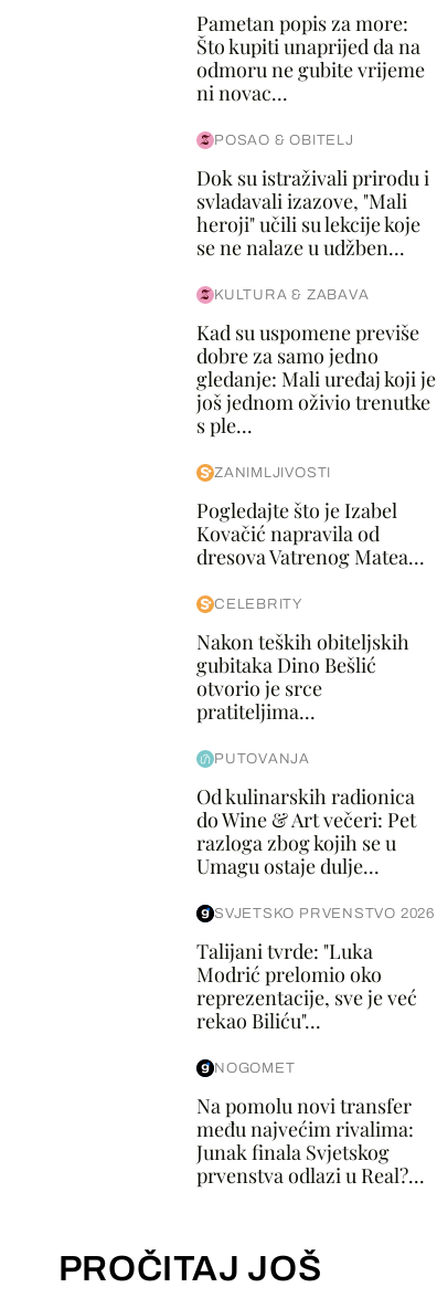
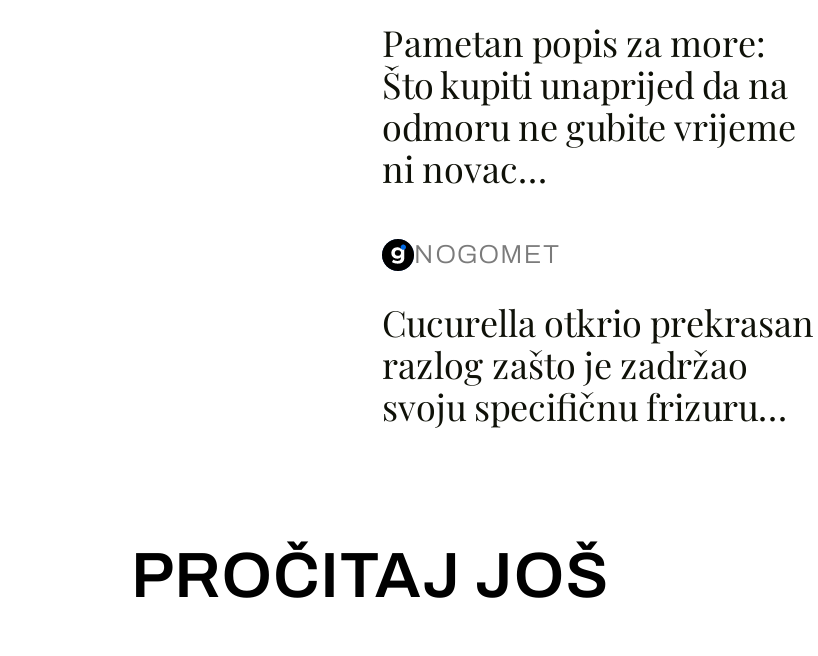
[196,132,436,1034] POSAO & OBITELJ | Dok su istraživali prirodu i | svladavali izazove, "Mali | heroji" učili su lekcije koje | se ne nalaze u udžben... | KULTURA & ZABAVA | Kad su uspomene previše | dobre za samo jedno | gledanje: Mali uređaj koji je | još jednom oživio trenutke | s ple... | ZANIMLJIVOSTI | Pogledajte što je Izabel | Kovačić napravila od | dresova Vatrenog Matea... | CELEBRITY | Nakon teških obiteljskih | gubitaka Dino Bešlić | otvorio je srce | pratiteljima... | PUTOVANJA | Od kulinarskih radionica | do Wine & Art večeri: Pet | razloga zbog kojih se u | Umagu ostaje dulje... | SVJETSKO PRVENSTVO 2026 | Talijani tvrde: "Luka | Modrić prelomio oko | reprezentacije, sve je već | rekao Biliću"... -> none
[196,1092,425,1188] Na pomolu novi transfer | među najvećim rivalima: | Junak finala Svjetskog | prvenstva odlazi u Real?... -> [382,298,814,430] Cucurella otkrio prekrasan | razlog zašto je zadržao | svoju specifičnu frizuru...

